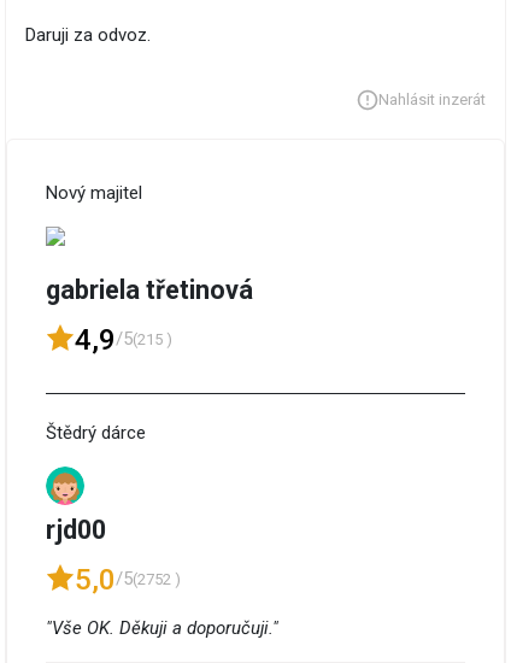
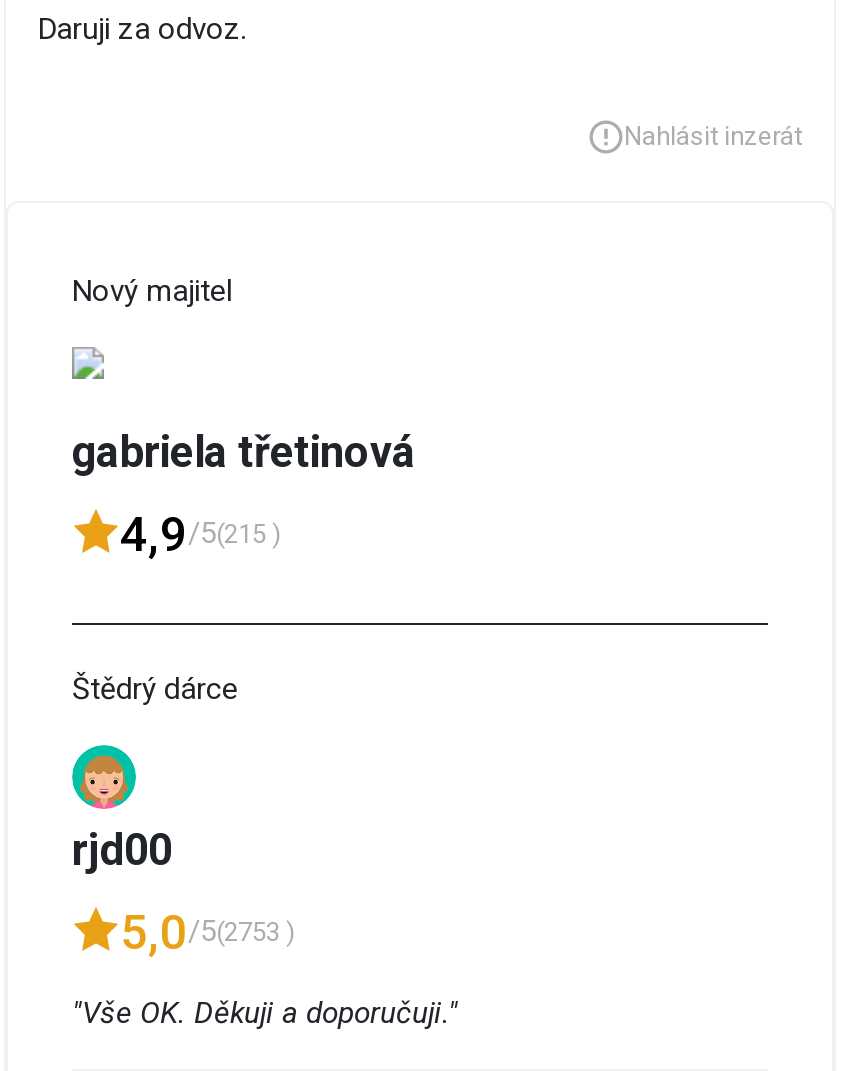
[75,562,181,596] 5,0/5(2752 ) -> [120,904,296,960] 5,0/5(2753 )

